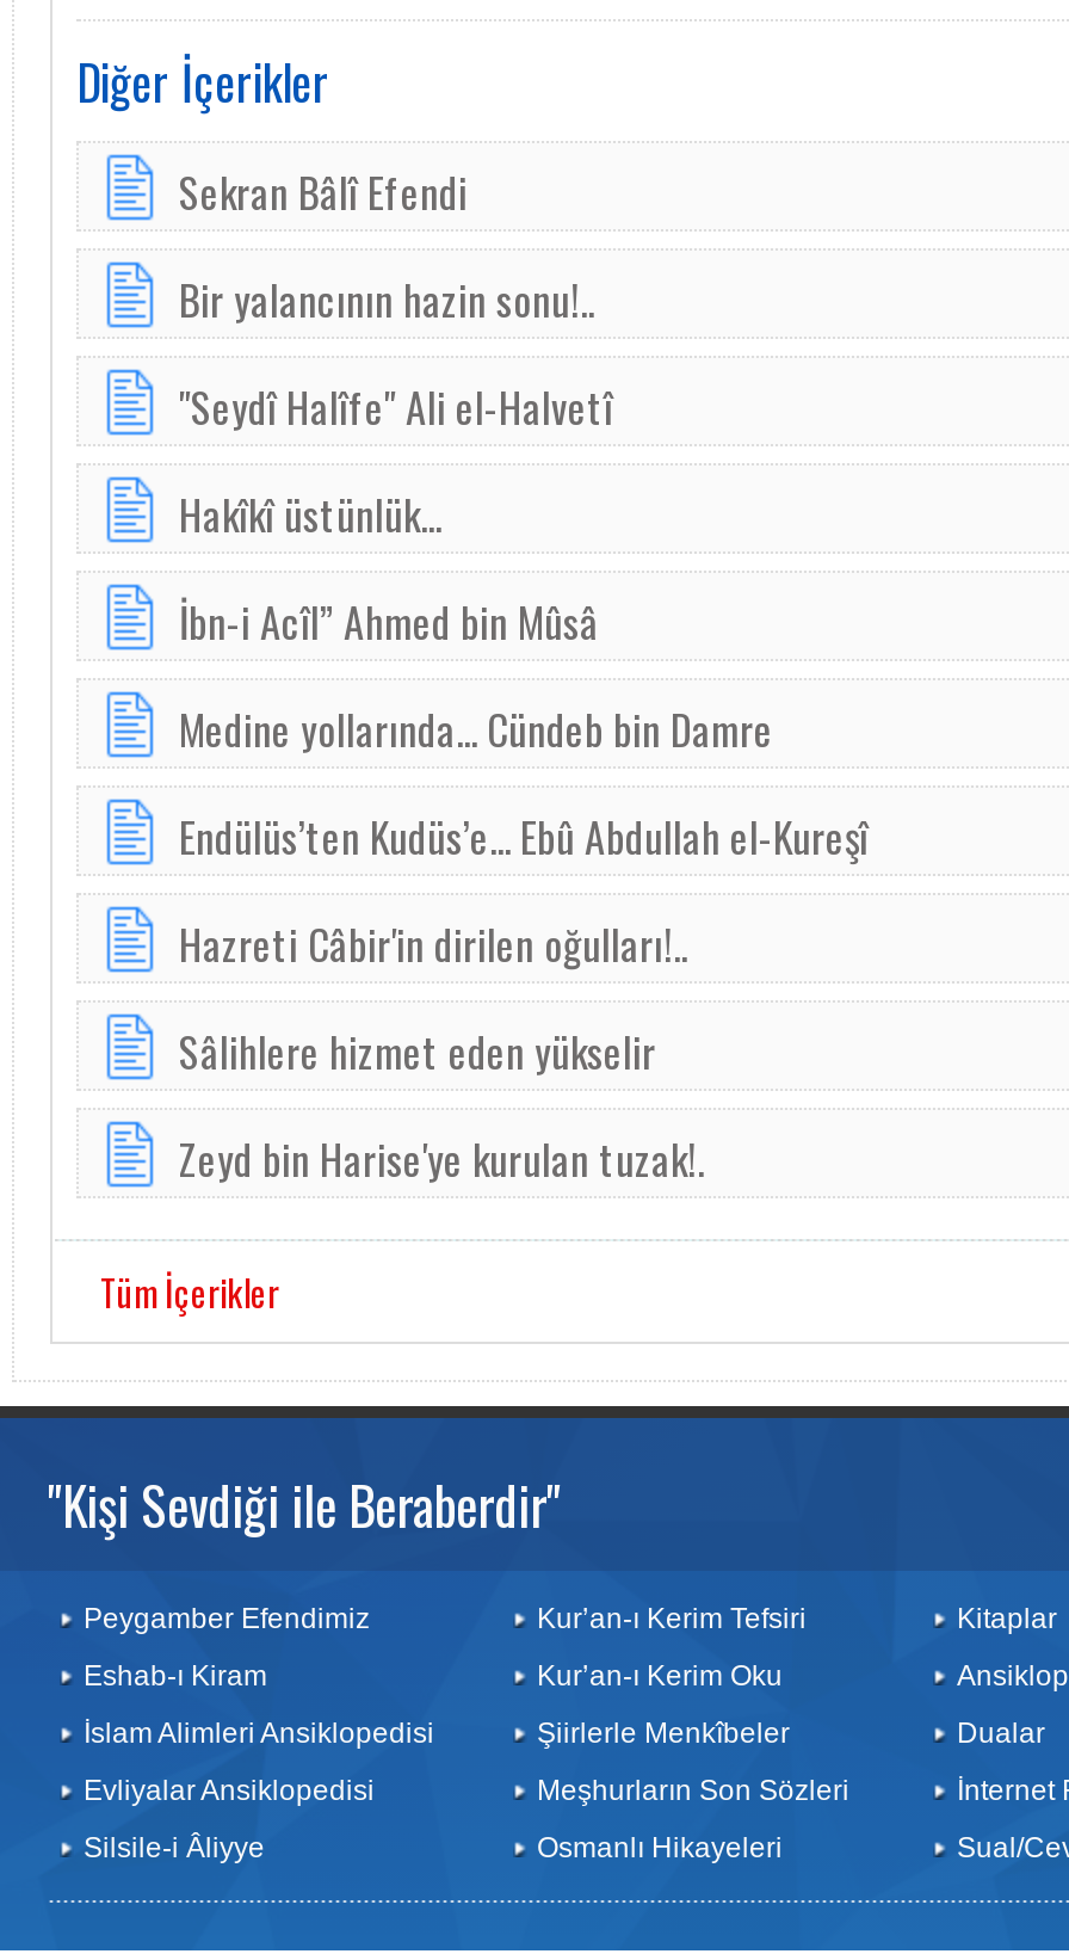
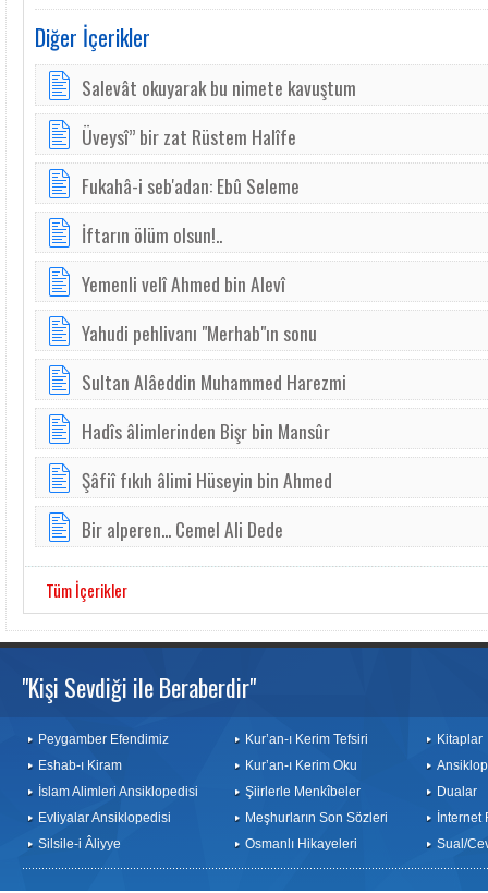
[179,160,468,222] Sekran Bâlî Efendi -> [82,73,356,101] Salevât okuyarak bu nimete kavuştum
[179,267,594,329] Bir yalancının hazin sonu!.. -> [82,122,296,150] Üveysî” bir zat Rüstem Halîfe
[179,375,613,437] "Seydî Halîfe" Ali el-Halvetî -> [82,171,300,200] Fukahâ-i seb'adan: Ebû Seleme
[179,482,441,544] Hakîkî üstünlük... -> [82,220,222,249] İftarın ölüm olsun!..
[179,590,599,652] İbn-i Acîl” Ahmed bin Mûsâ -> [82,269,285,298] Yemenli velî Ahmed bin Alevî
[179,697,773,759] Medine yollarında... Cündeb bin Damre -> [82,318,317,347] Yahudi pehlivanı "Merhab"ın sonu
[179,805,869,867] Endülüs’ten Kudüs’e... Ebû Abdullah el-Kureşî -> [82,367,346,396] Sultan Alâeddin Muhammed Harezmi
[179,912,687,974] Hazreti Câbir'in dirilen oğulları!.. -> [82,417,330,445] Hadîs âlimlerinden Bişr bin Mansûr
[179,1019,656,1081] Sâlihlere hizmet eden yükselir -> [82,466,332,494] Şâfiî fıkıh âlimi Hüseyin bin Ahmed
[179,1127,704,1189] Zeyd bin Harise'ye kurulan tuzak!. -> [82,515,283,543] Bir alperen... Cemel Ali Dede

